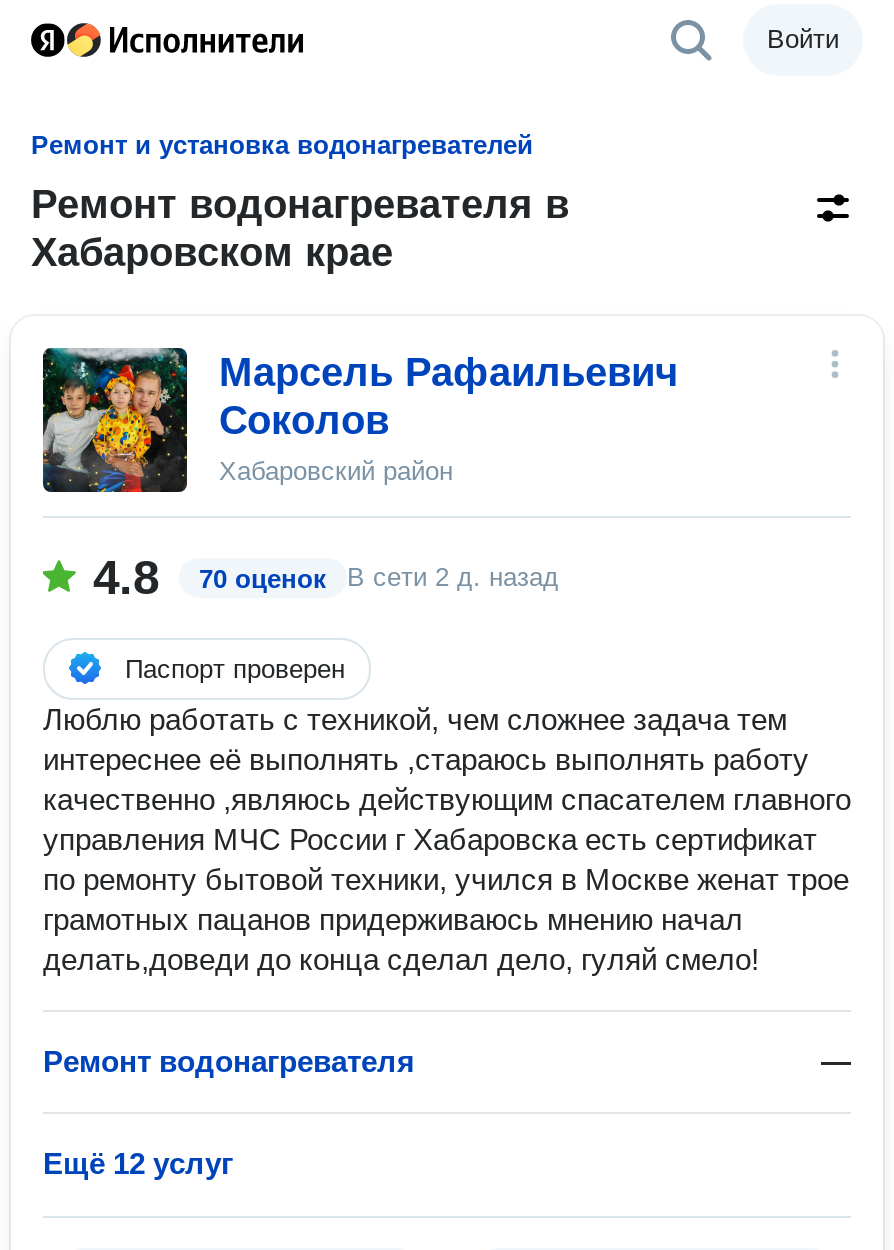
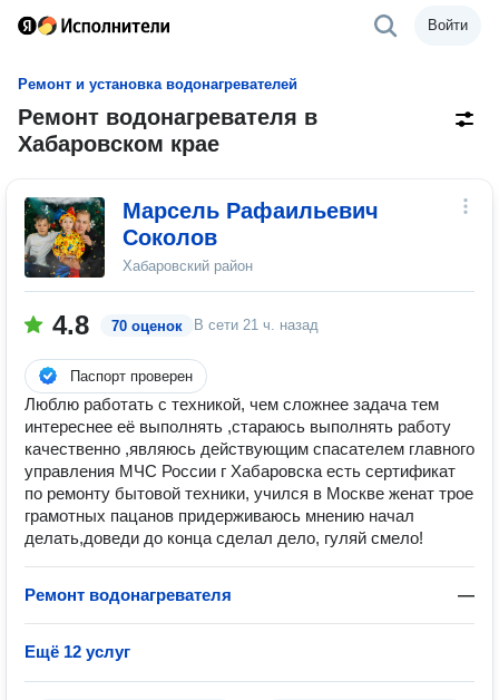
[93,550,559,604] 4.8 70 оценок В сети 2 д. назад -> [52,310,319,340] 4.8 70 оценок В сети 21 ч. назад

